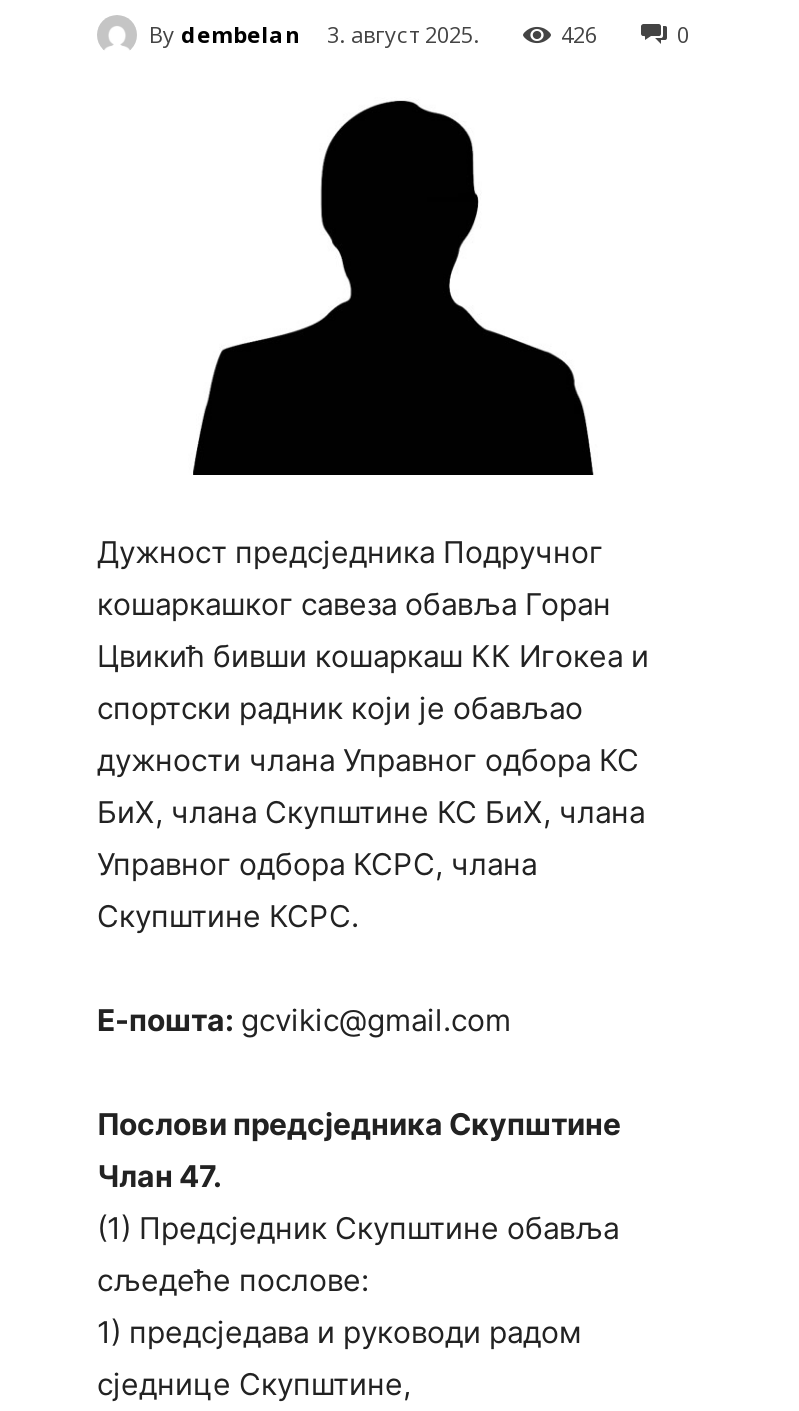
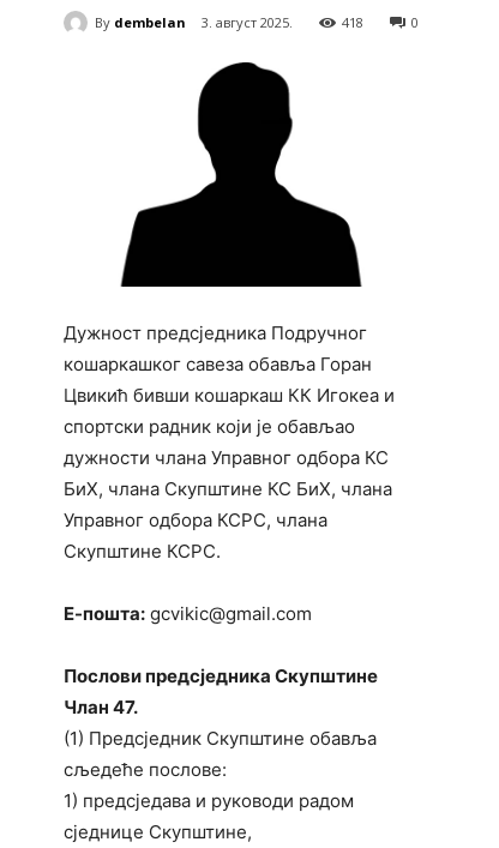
[561,19,597,49] 426 -> [342,13,363,31] 418

